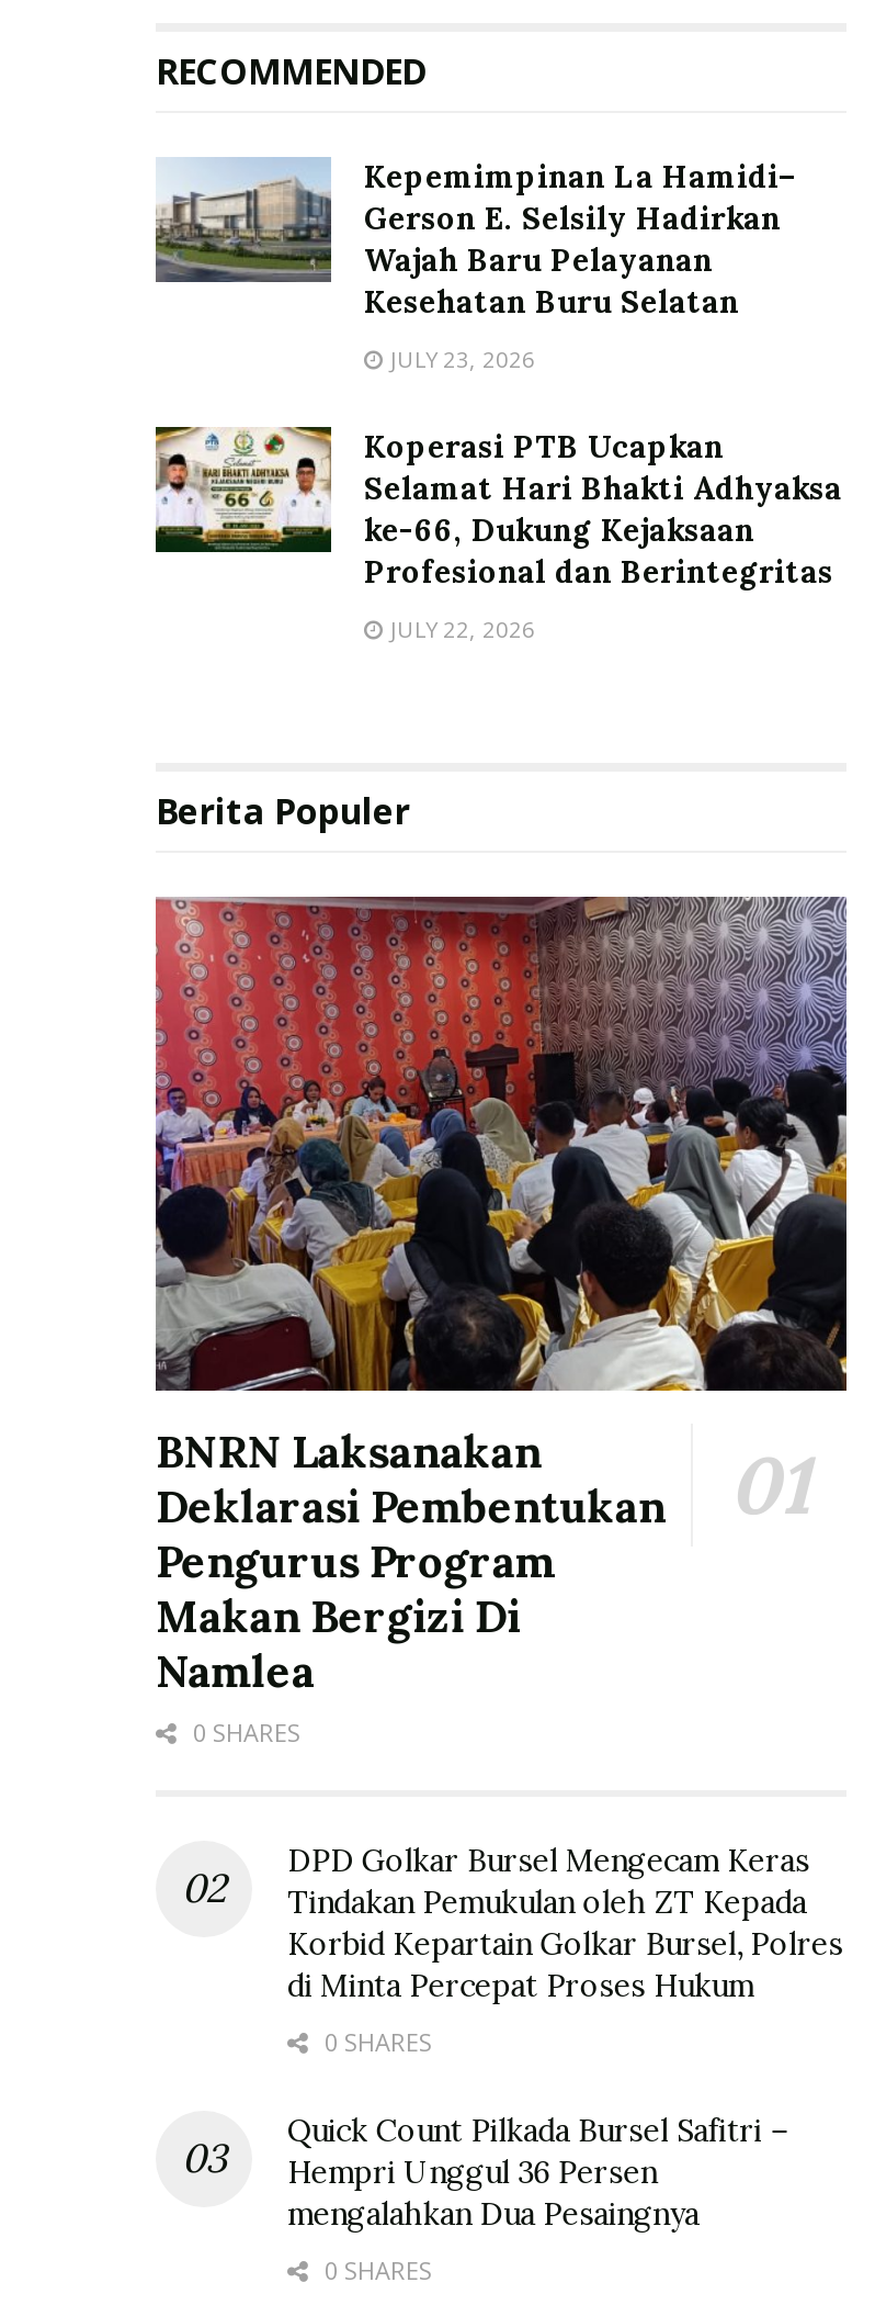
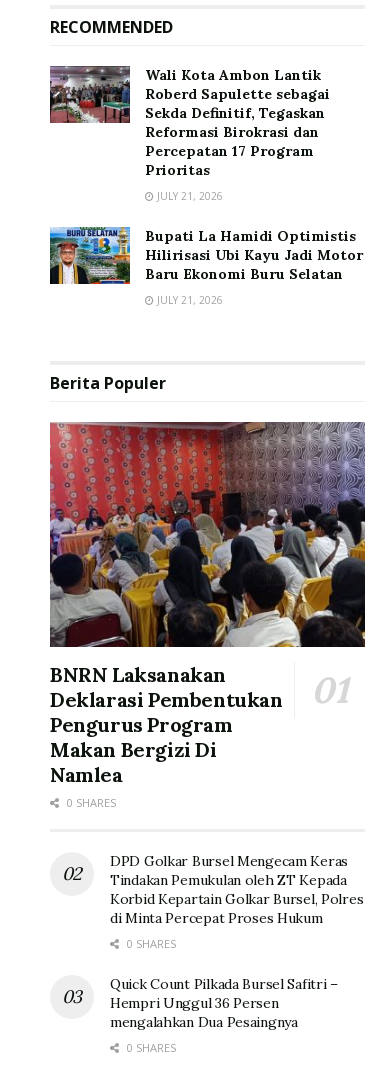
[154,156,796,321] [image] | Kepemimpinan La Hamidi– | Gerson E. Selsily Hadirkan | Wajah Baru Pelayanan | Kesehatan Buru Selatan -> [49,65,330,179] [image] | Wali Kota Ambon Lantik | Roberd Sapulette sebagai | Sekda Definitif, Tegaskan | Reformasi Birokrasi dan | Percepatan 17 Program | Prioritas
[384,343,535,373] JULY 23, 2026 -> [154,189,223,203] JULY 21, 2026
[154,425,842,594] [image] | Koperasi PTB Ucapkan | Selamat Hari Bhakti Adhyaksa | ke-66, Dukung Kejaksaan | Profesional dan Berintegritas -> [49,208,363,285] [image] | Bupati La Hamidi Optimistis | Hilirisasi Ubi Kayu Jadi Motor | Baru Ekonomi Buru Selatan
[384,613,535,643] JULY 22, 2026 -> [154,293,223,307] JULY 21, 2026

